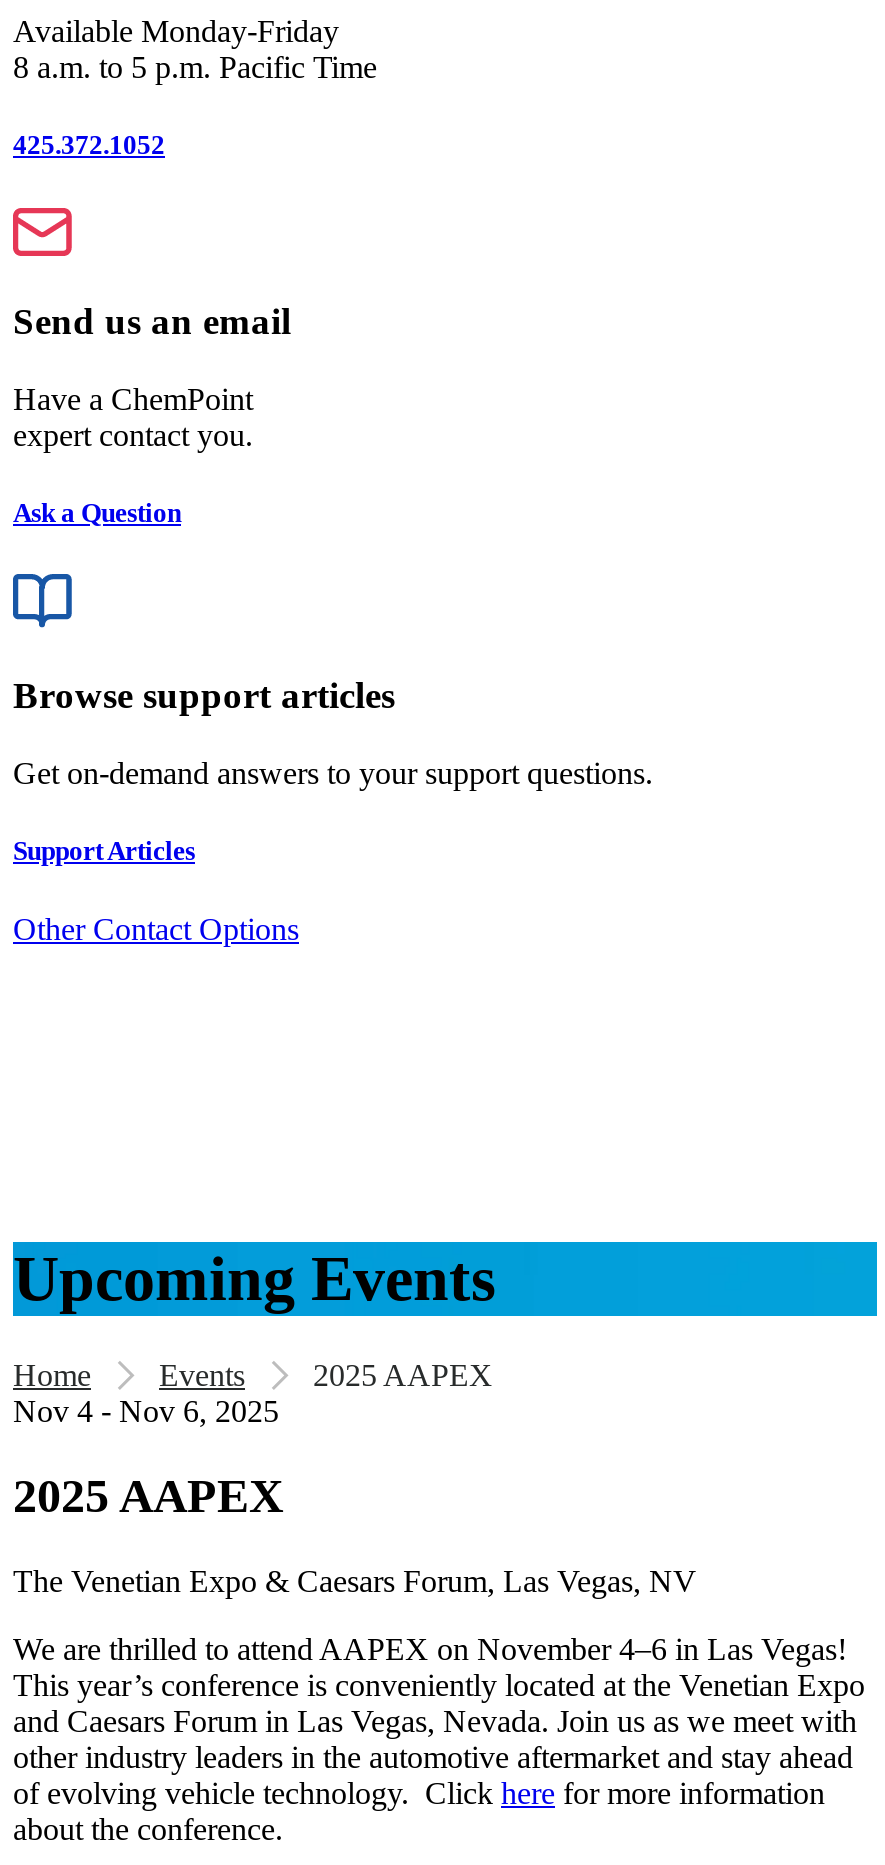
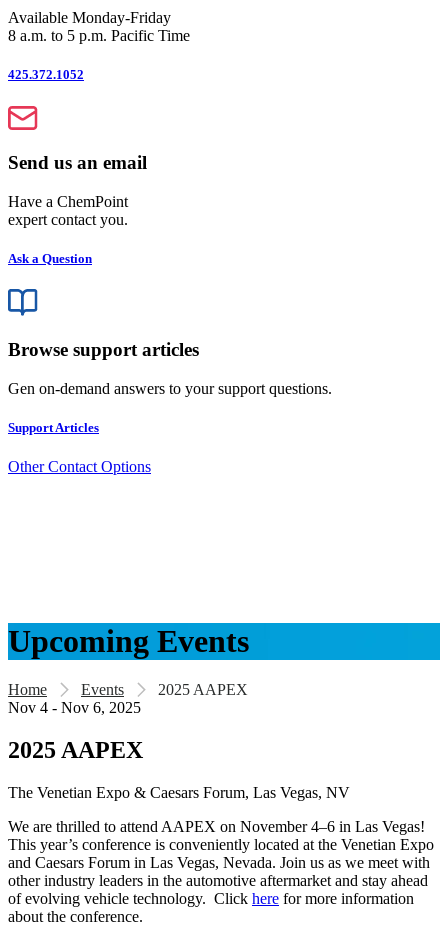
[13,756,653,790] Get on-demand answers to your support questions. -> [8,380,332,397] Gen on-demand answers to your support questions.

